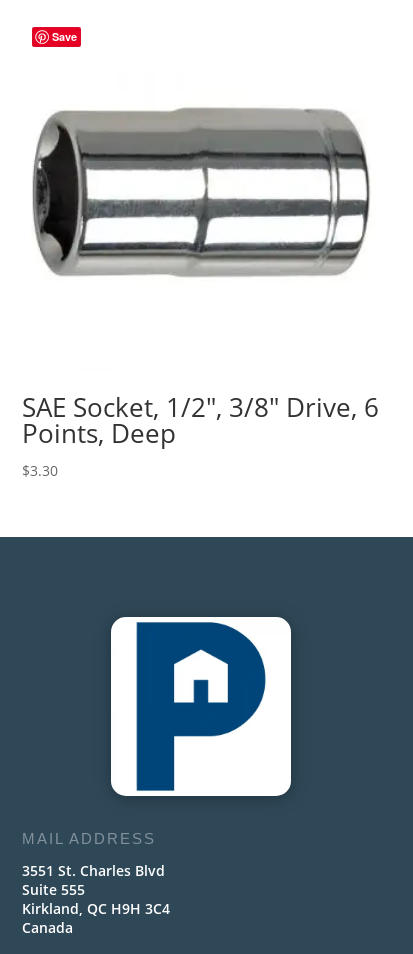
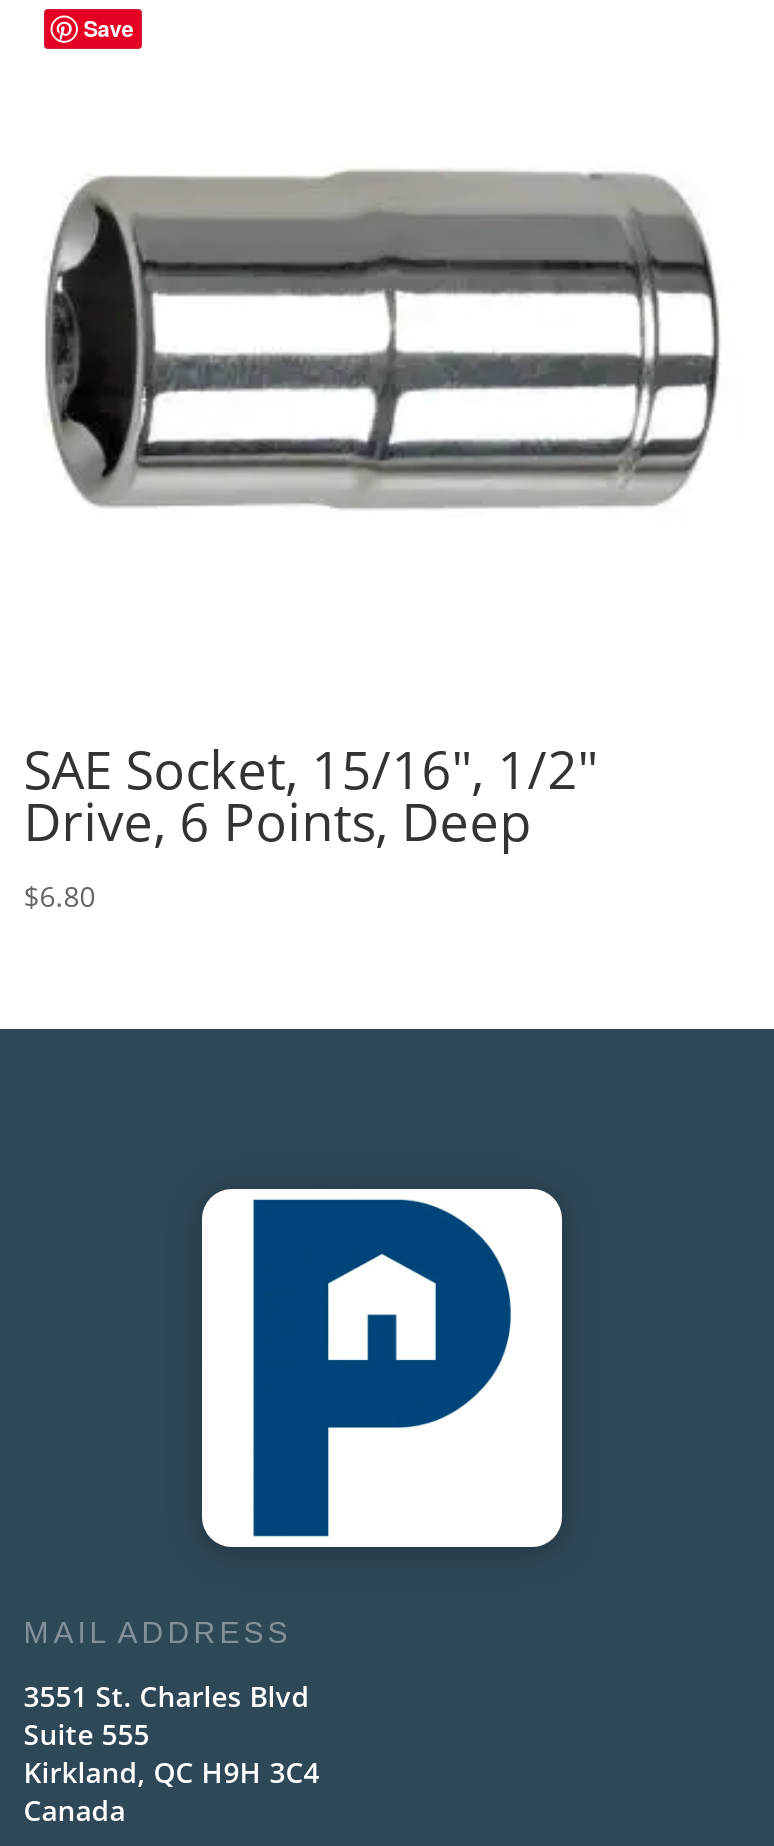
[22,389,379,480] SAE Socket, 1/2″, 3/8″ Drive, 6 | Points, Deep | $3.30 -> [24,733,598,915] SAE Socket, 15/16″, 1/2″ | Drive, 6 Points, Deep | $6.80

